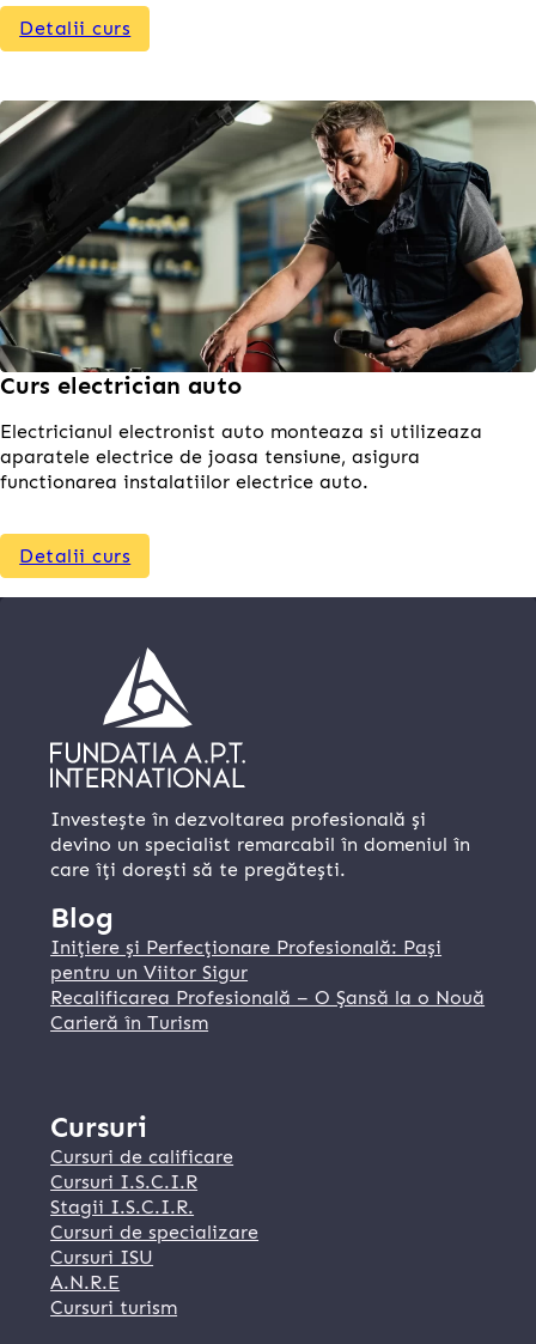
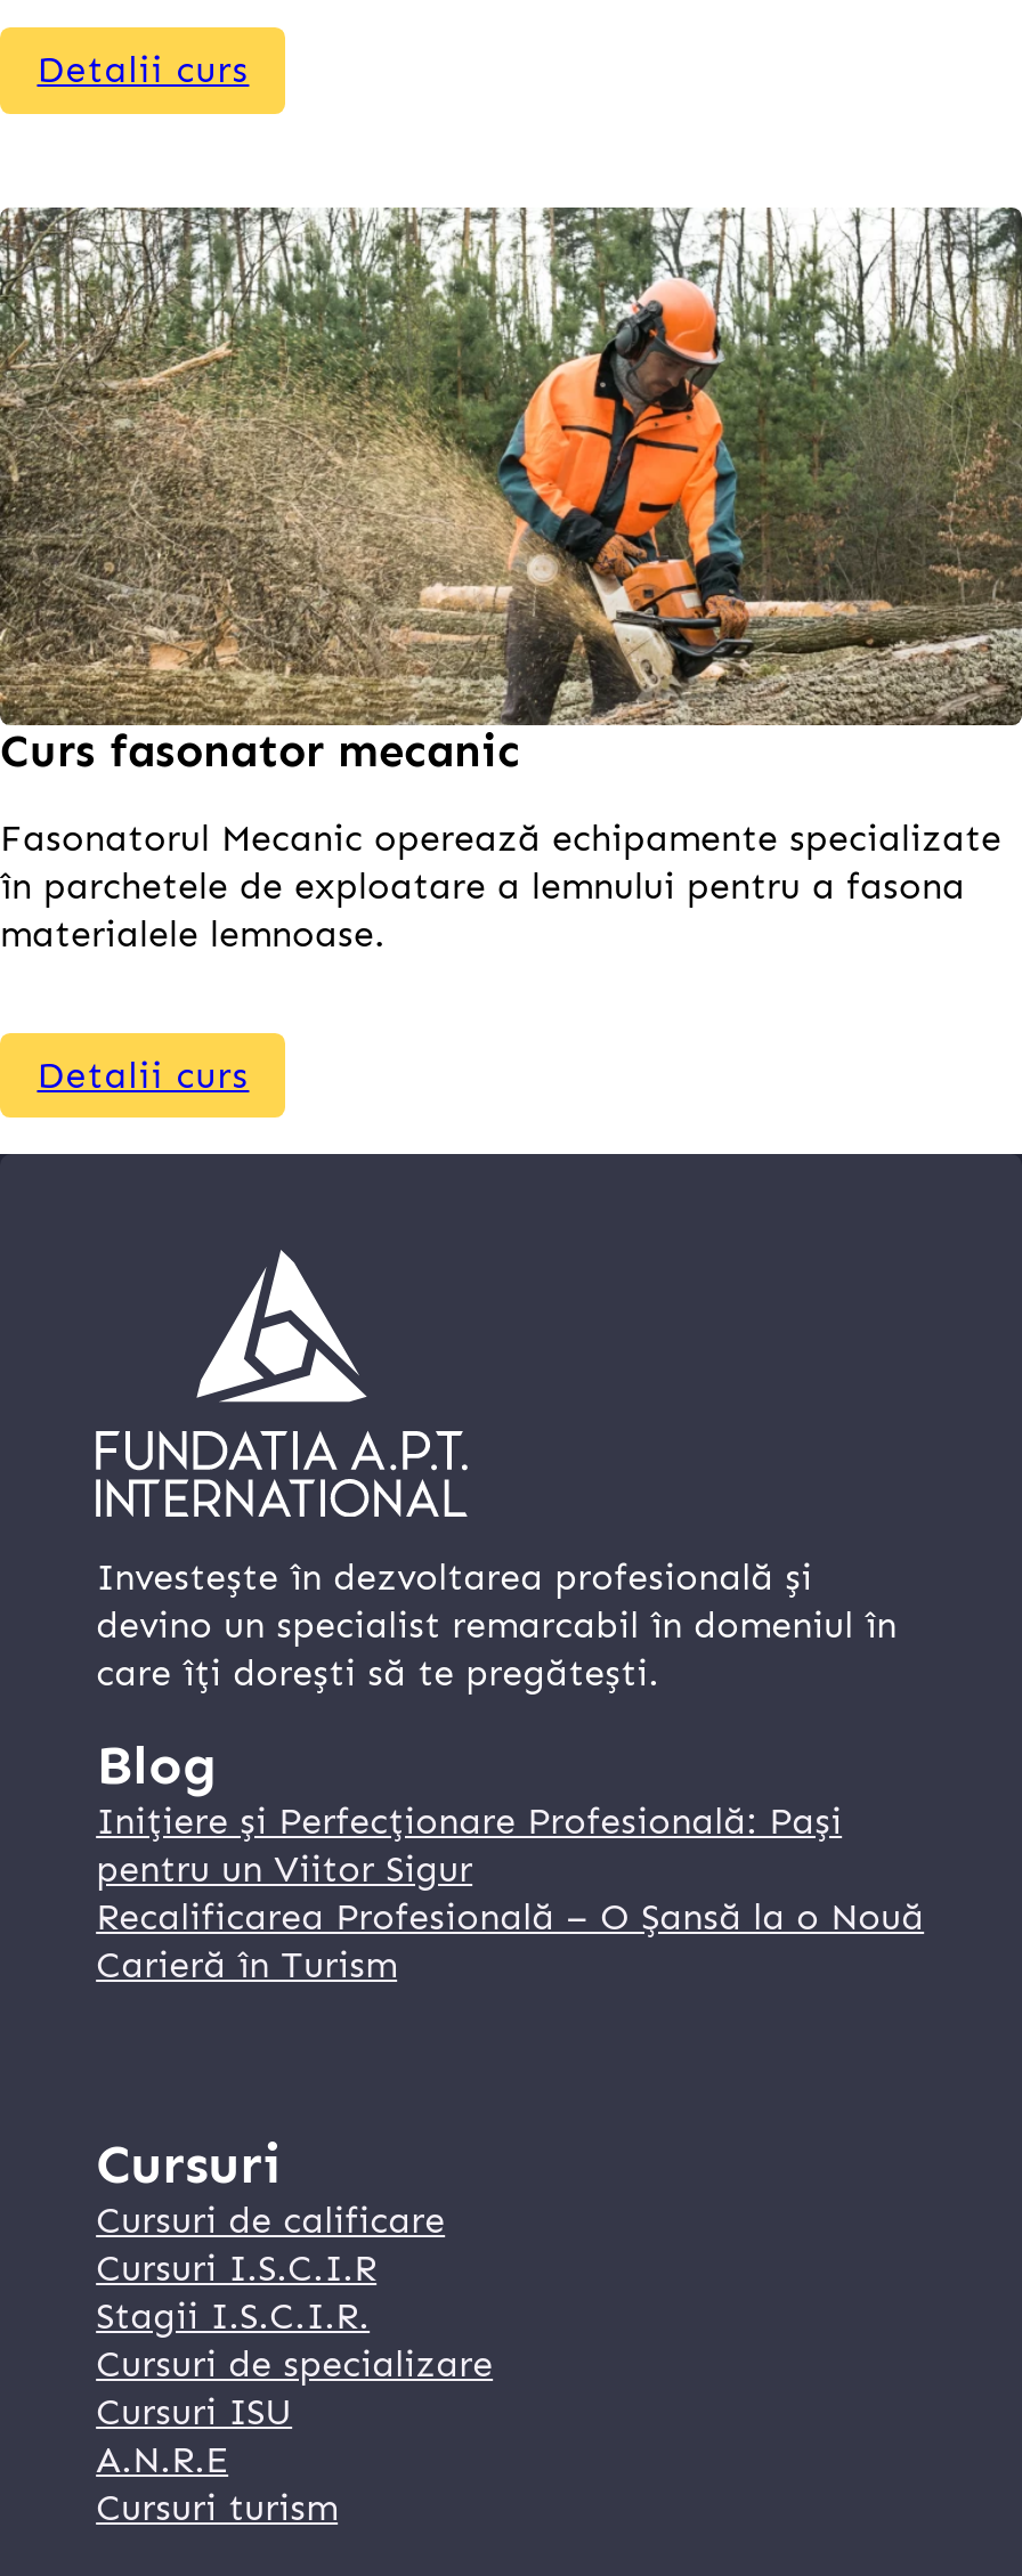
[0,99,532,400] [image] | Curs electrician auto -> [0,205,1015,777] [image] | Curs fasonator mecanic
[0,420,482,493] Electricianul electronist auto monteaza si utilizeaza | aparatele electrice de joasa tensiune, asigura | functionarea instalatiilor electrice auto. -> [0,817,1001,956] Fasonatorul Mecanic operează echipamente specializate | în parchetele de exploatare a lemnului pentru a fasona | materialele lemnoase.

